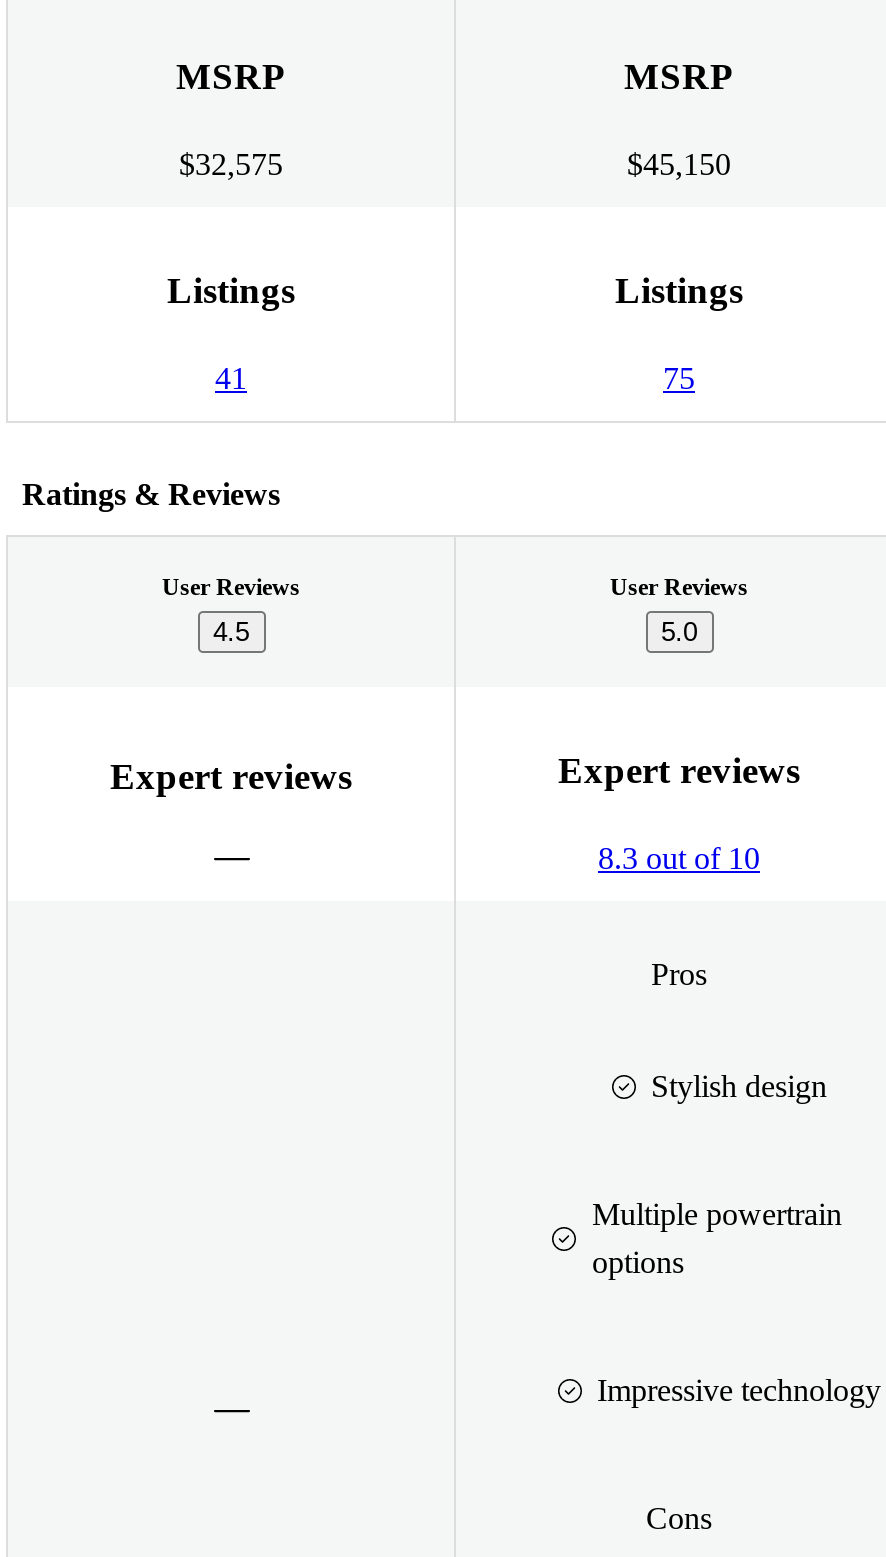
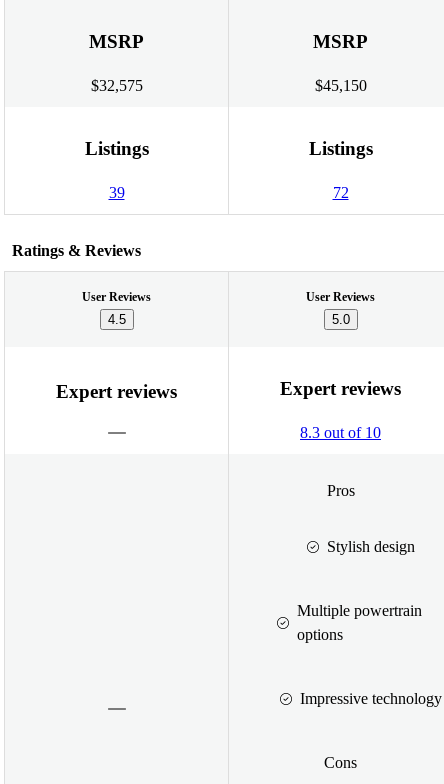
[215,362,247,396] 41 -> [108,184,124,201] 39
[663,362,695,396] 75 -> [332,184,348,201] 72

